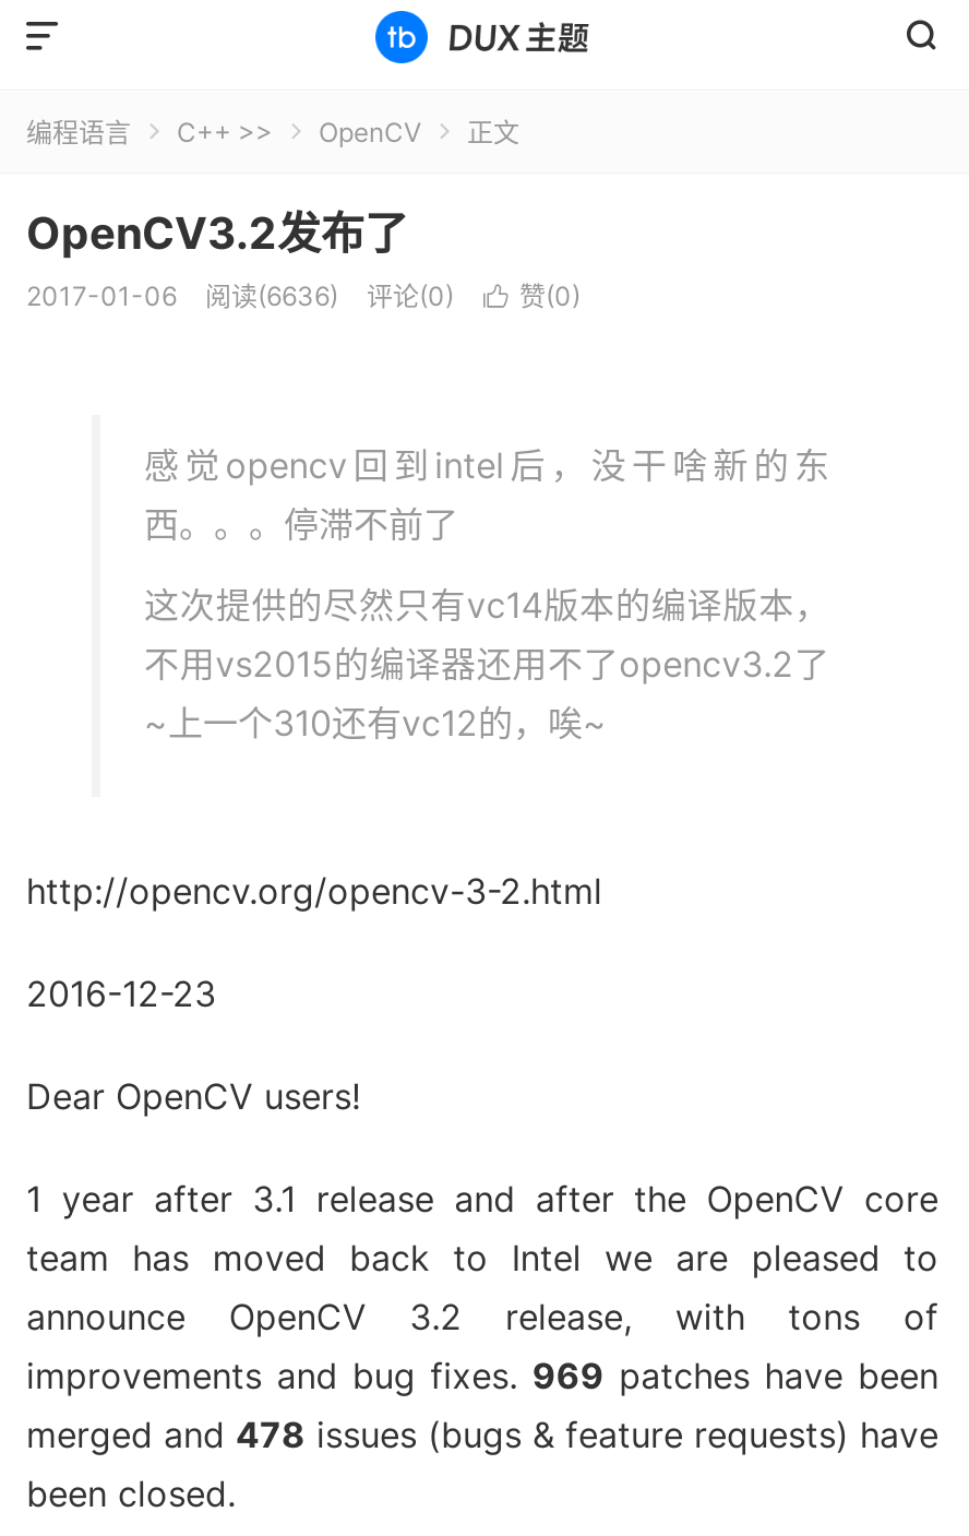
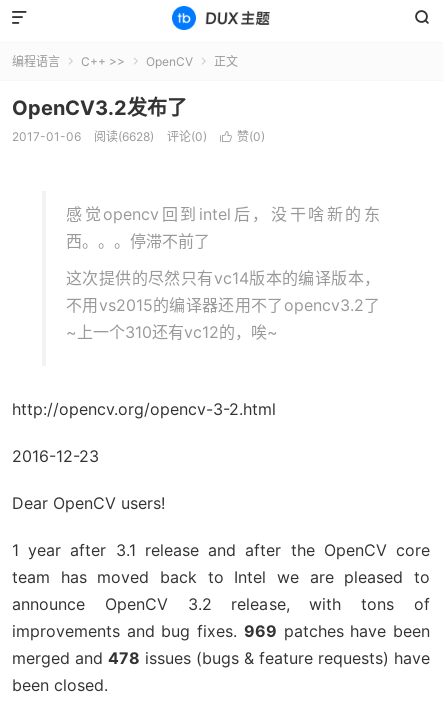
[205,279,338,312] 阅读(6636) -> [94,129,154,144] 阅读(6628)

